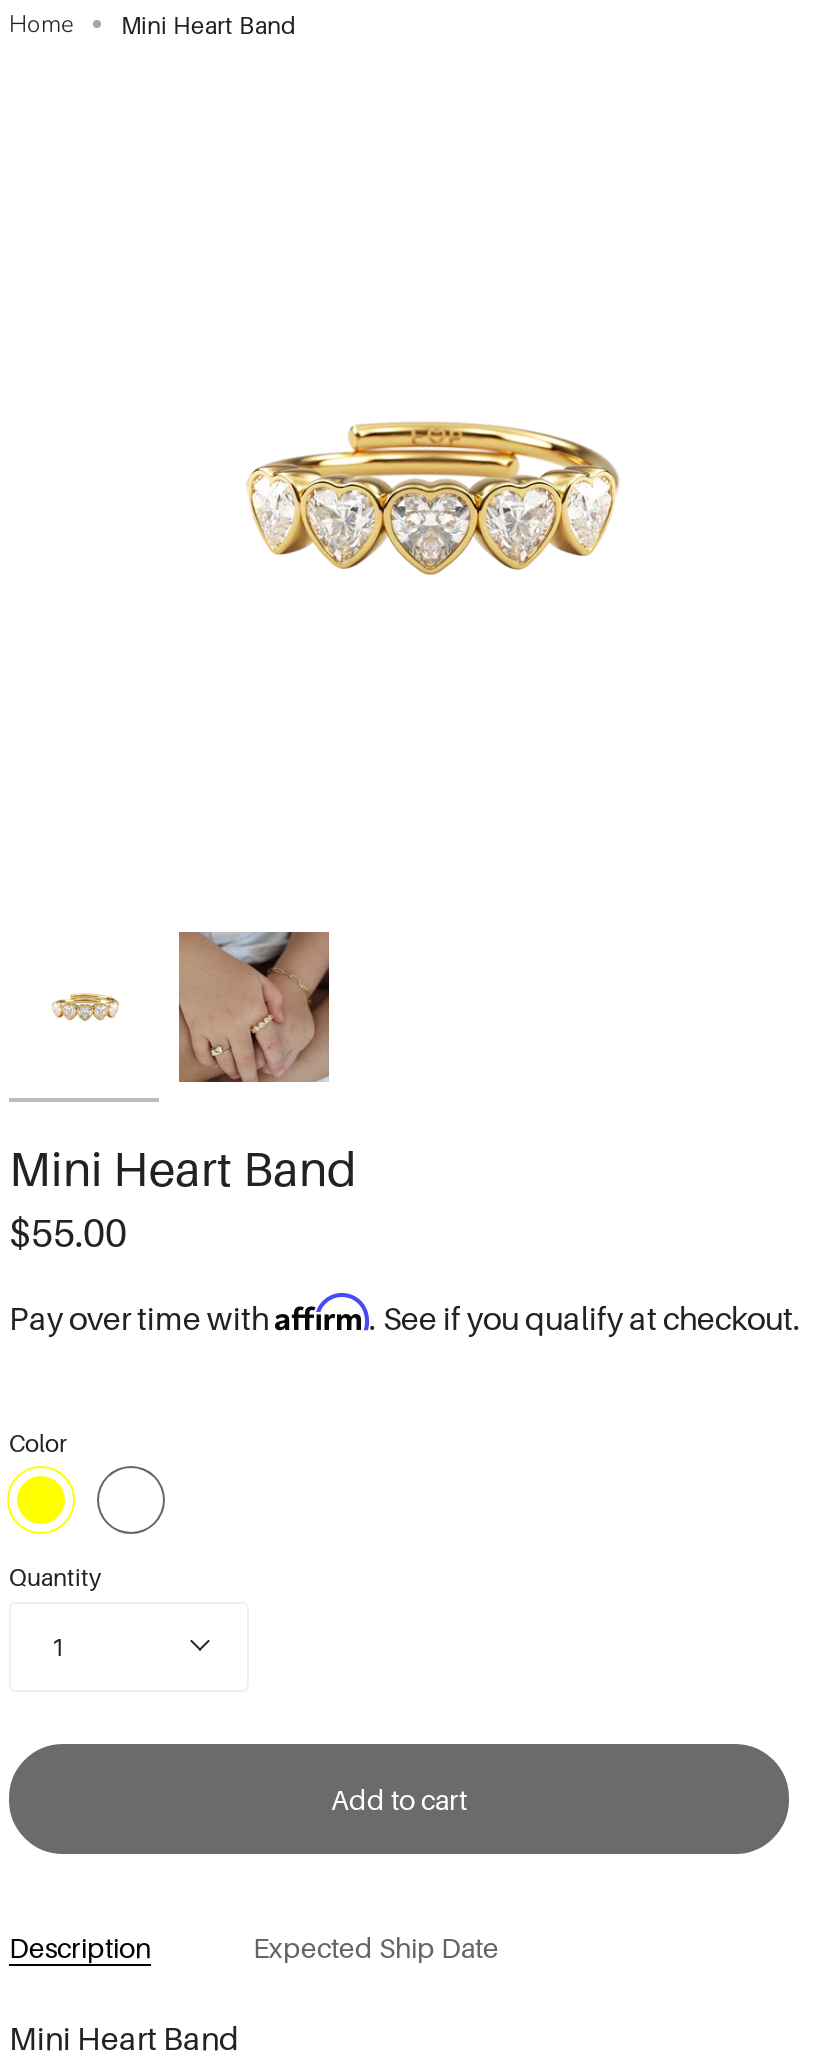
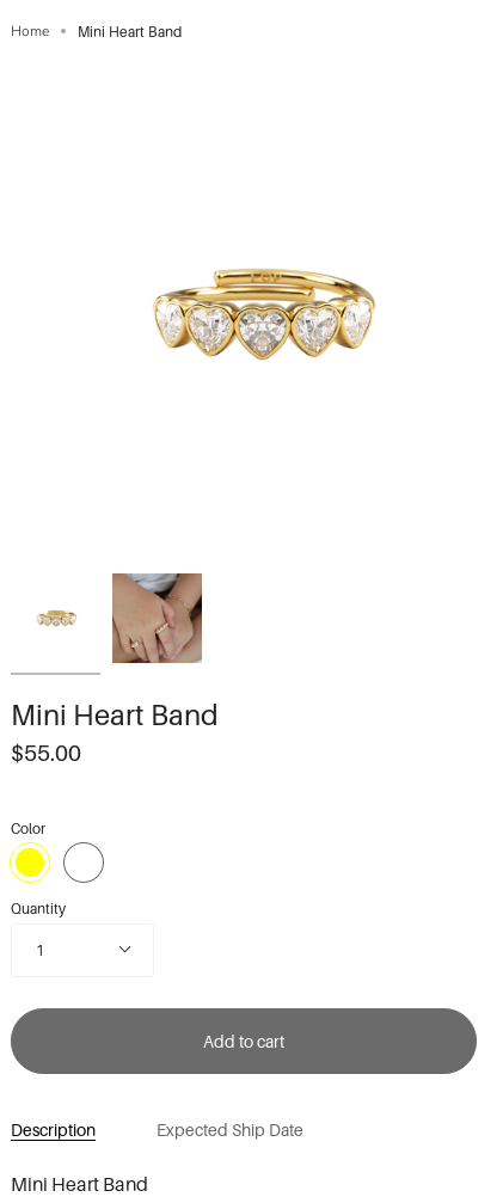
[9,1292,801,1338] Pay over time withAffirm. See if you qualify at checkout. -> none

